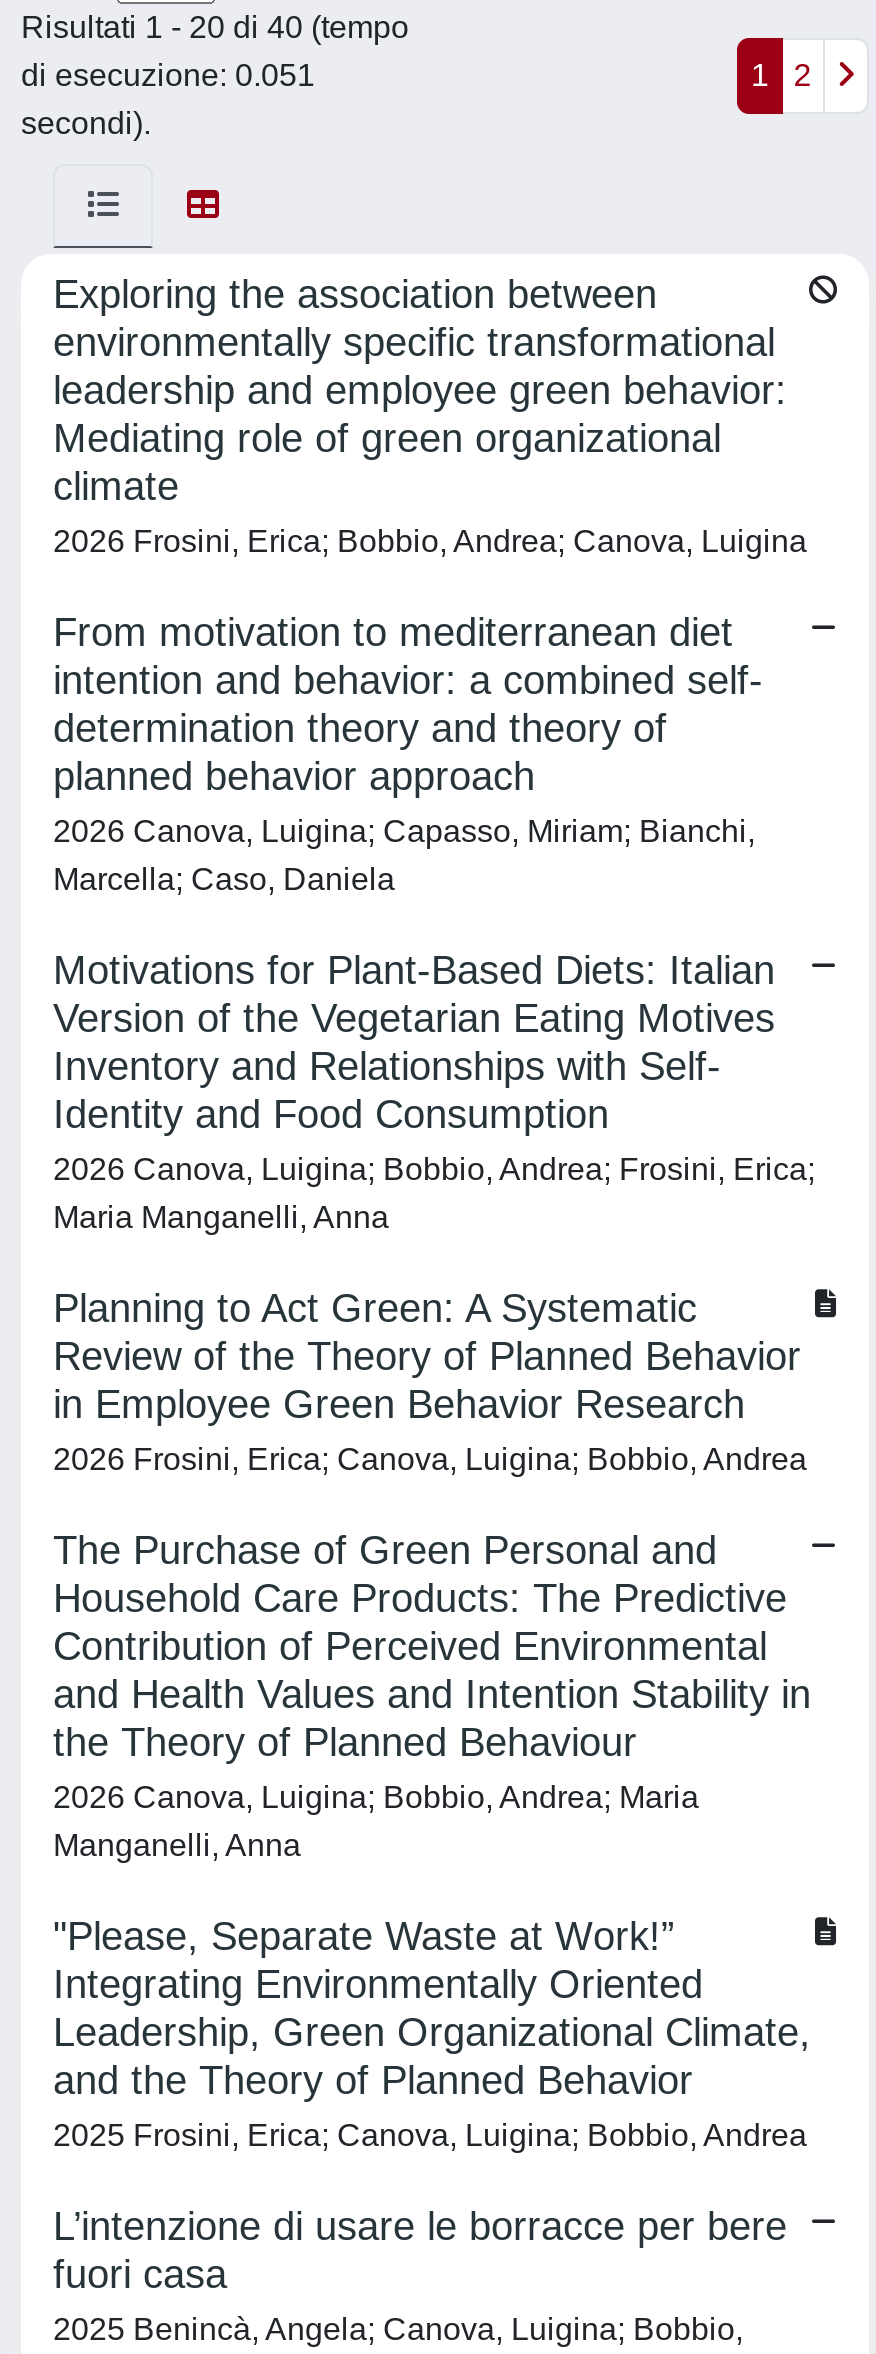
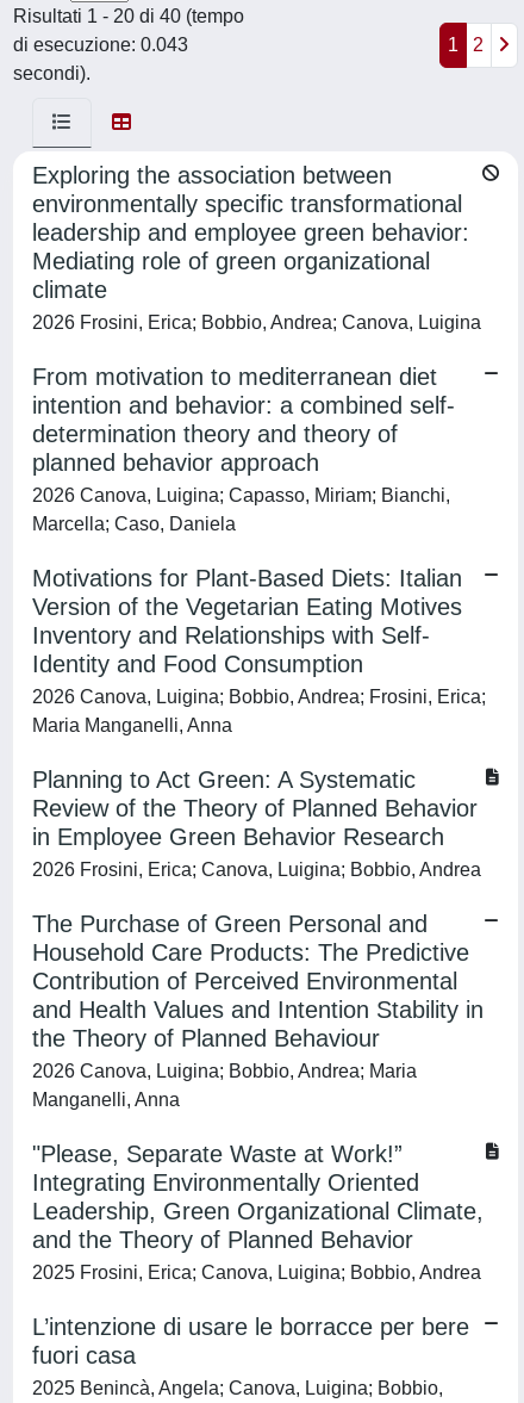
[21,58,315,92] di esecuzione: 0.051 -> [13,35,188,55] di esecuzione: 0.043

